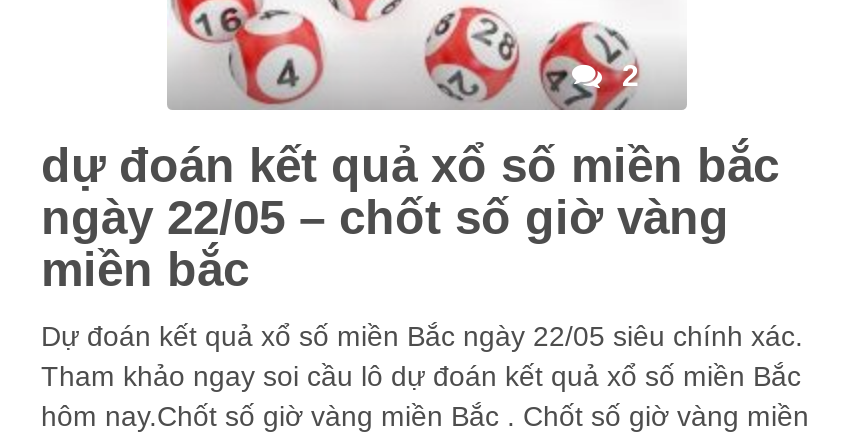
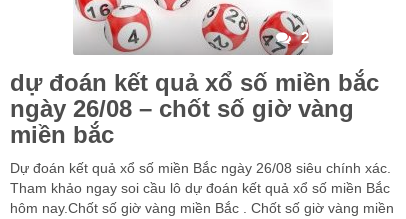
[41,190,729,244] ngày 22/05 – chốt số giờ vàng -> [10,95,354,122] ngày 26/08 – chốt số giờ vàng
[41,320,803,352] Dự đoán kết quả xổ số miền Bắc ngày 22/05 siêu chính xác. -> [10,160,391,176] Dự đoán kết quả xổ số miền Bắc ngày 26/08 siêu chính xác.

